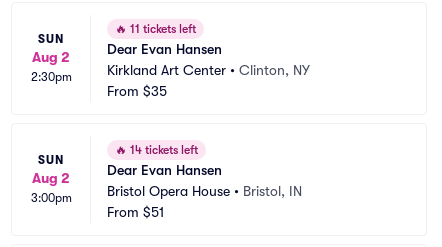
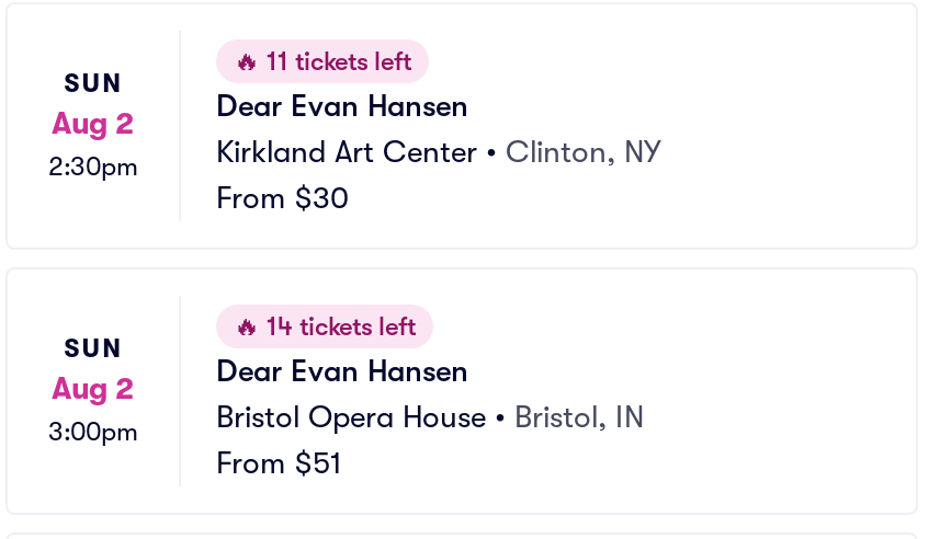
[107,83,167,99] From $35 -> [216,180,350,215] From $30

